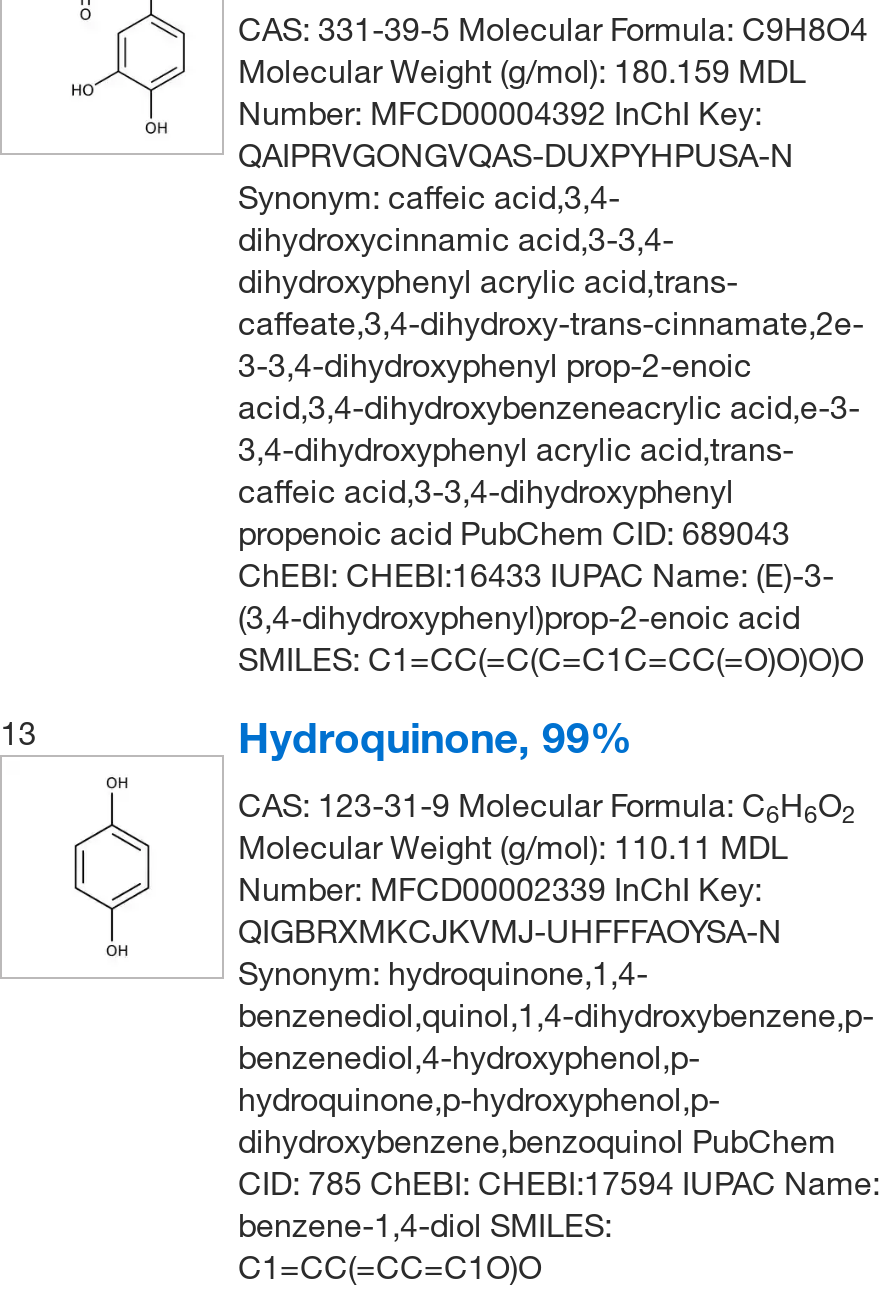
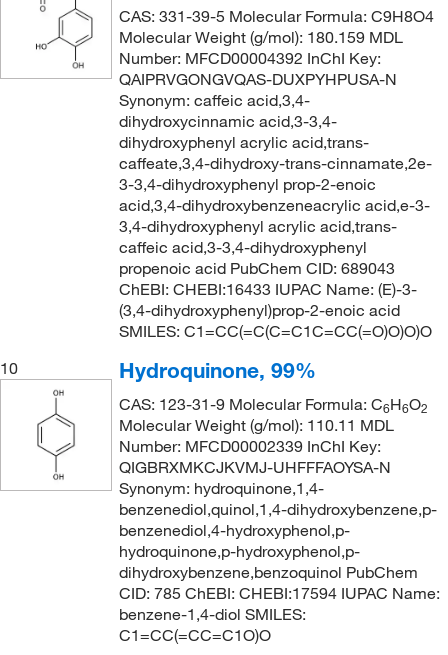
[0,713,36,753] 13 -> [0,358,18,378] 10

